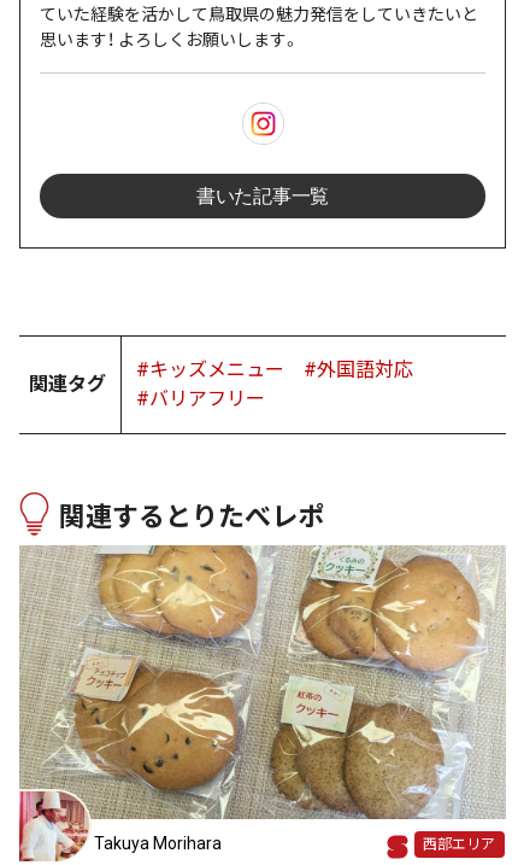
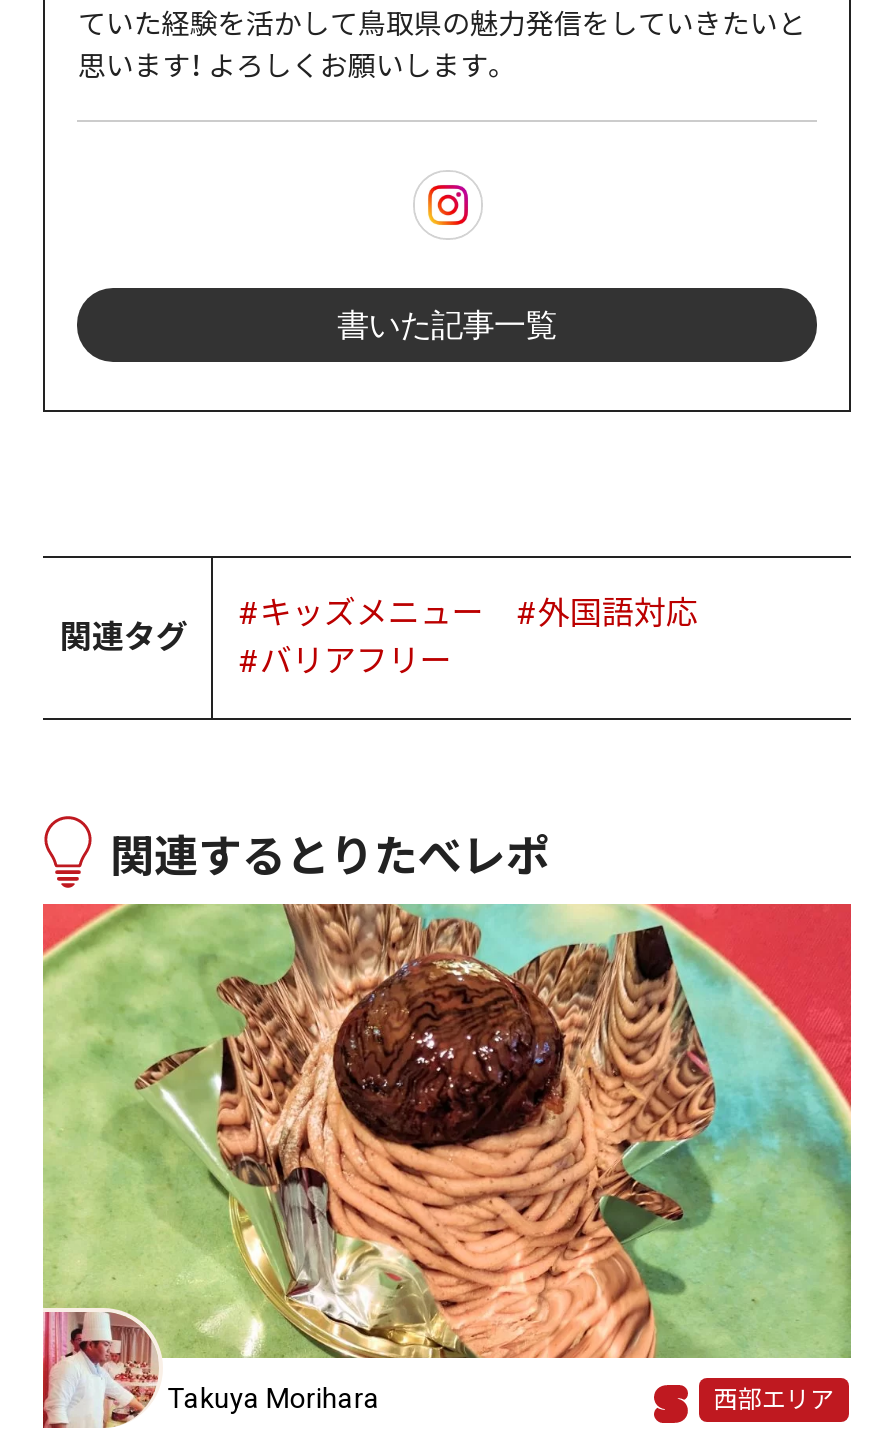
[19,544,506,820] [image] -> [41,902,853,1360] [image]

